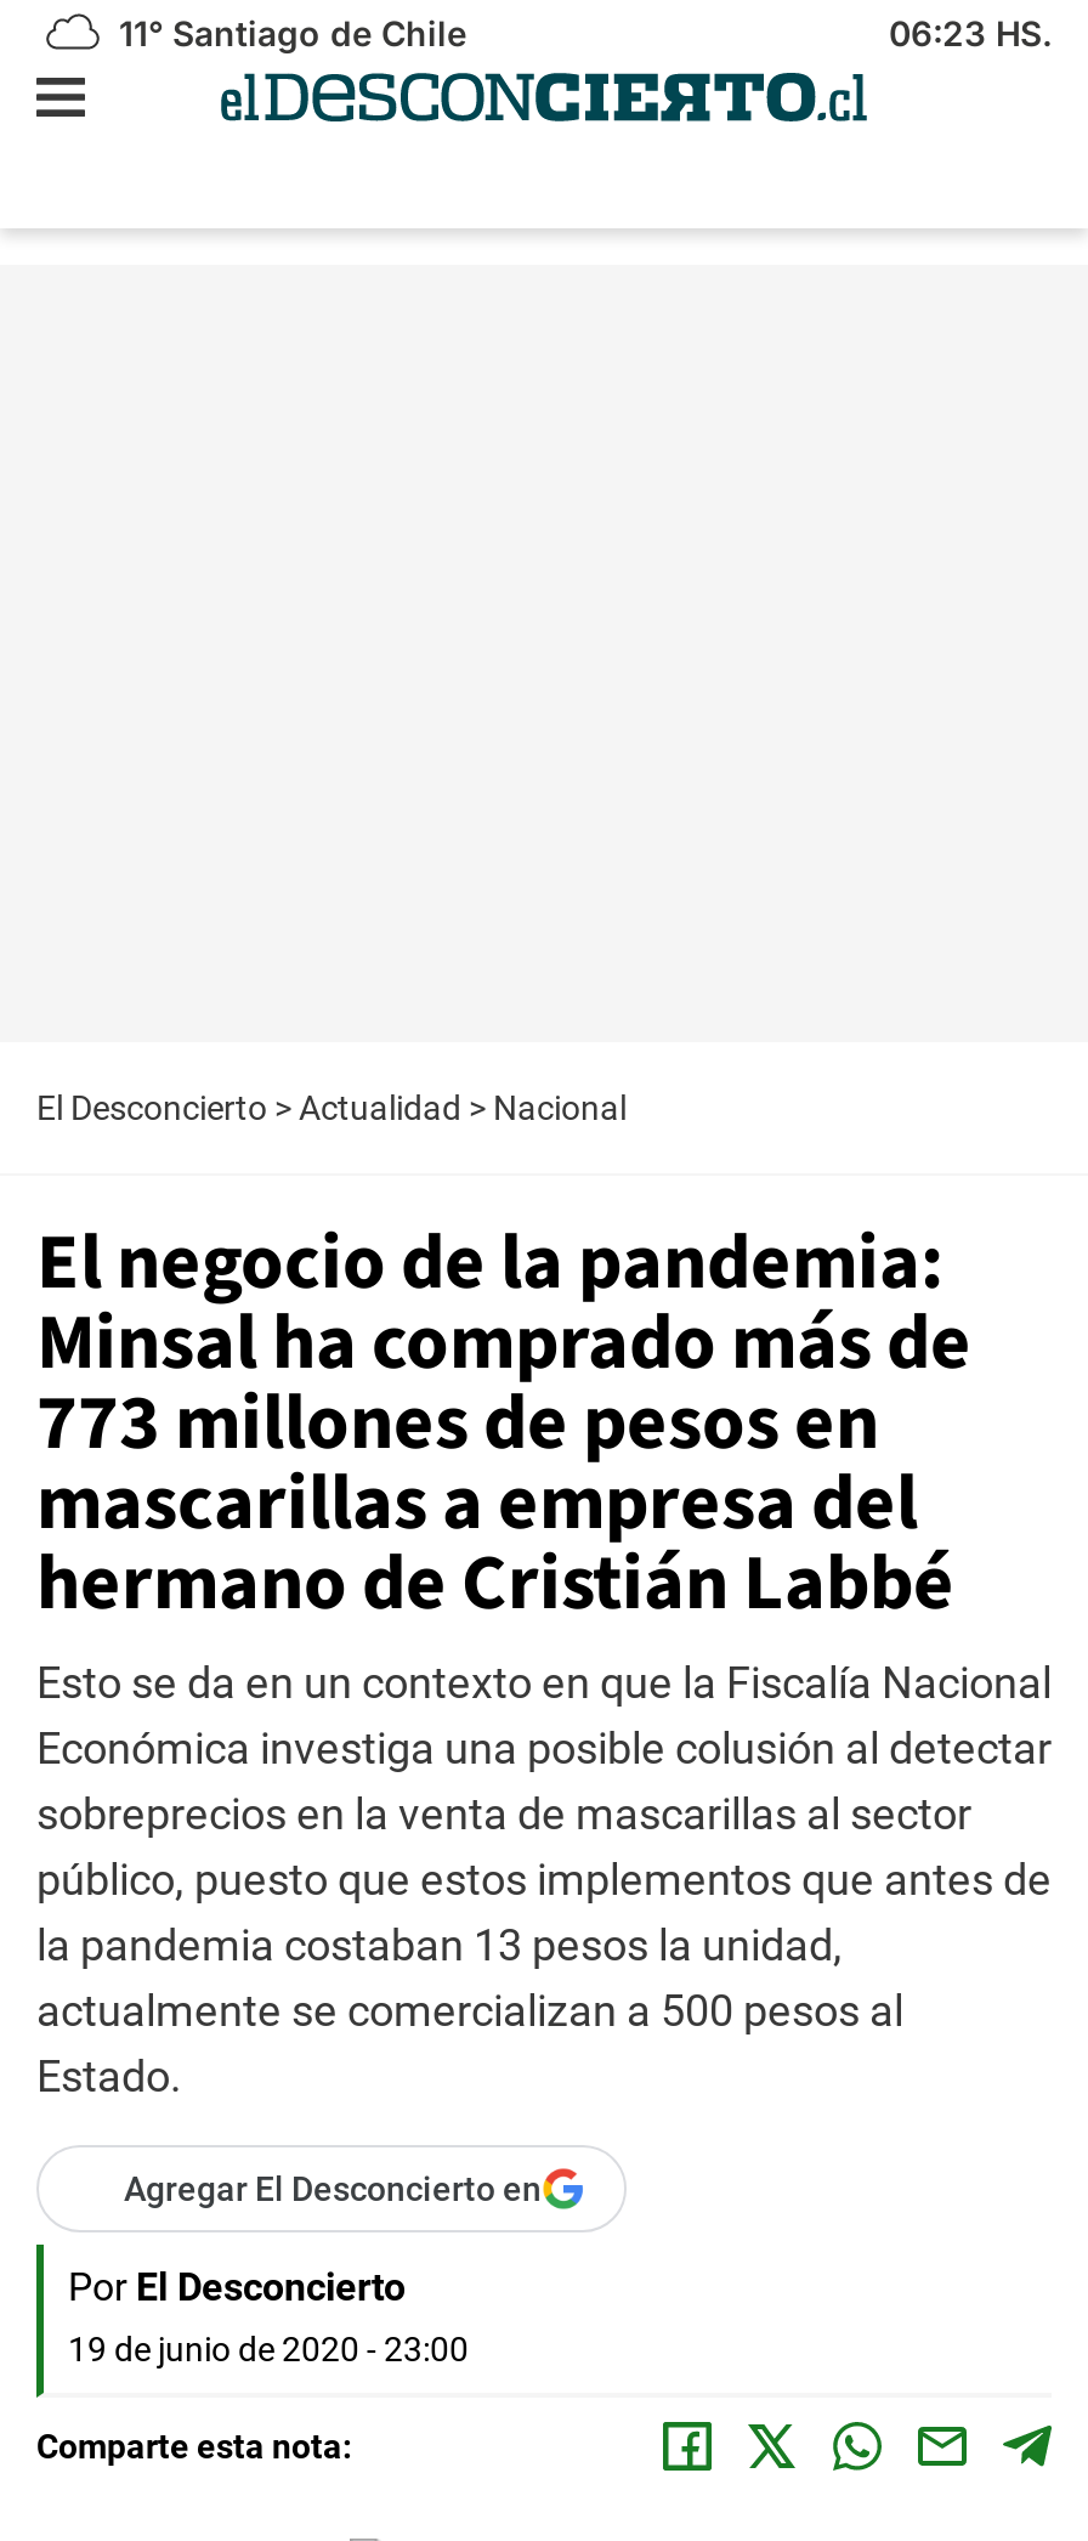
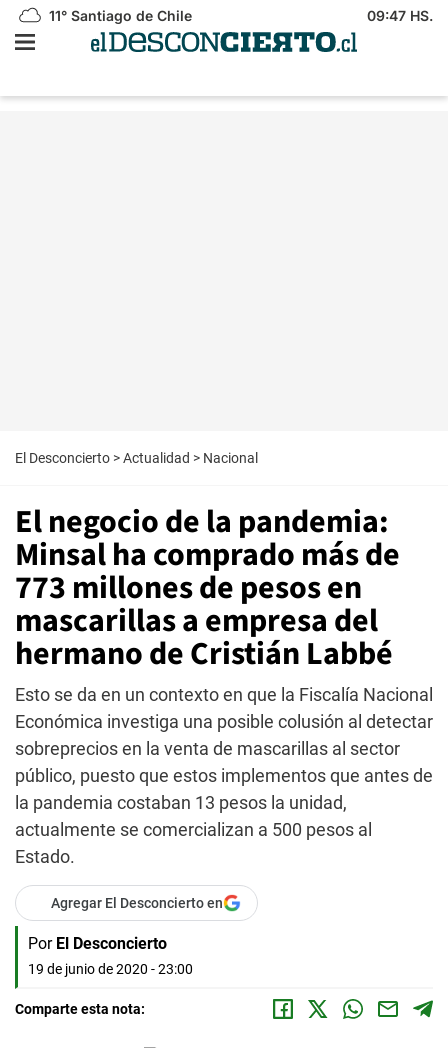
[889,12,1052,53] 06:23 HS. -> [367,7,433,24] 09:47 HS.

